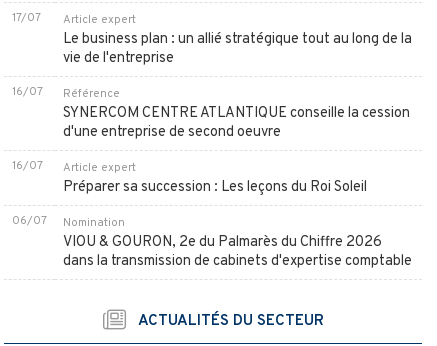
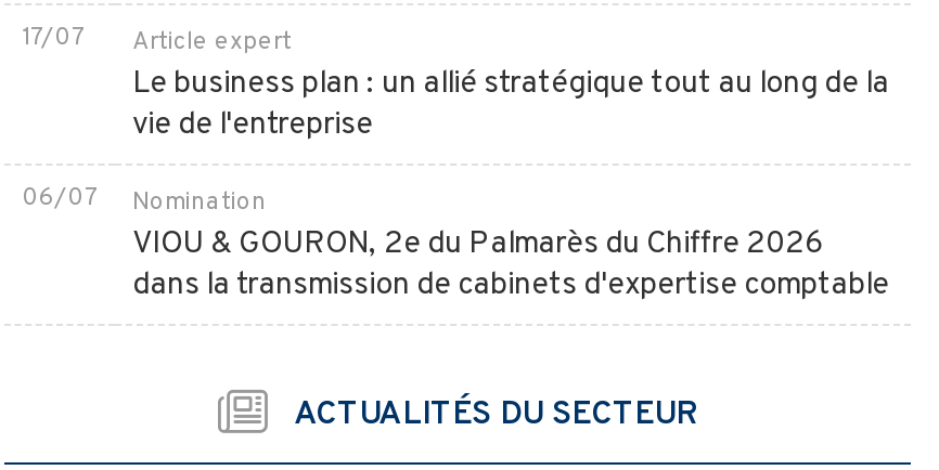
[12,85,410,197] 16/07 | Référence | SYNERCOM CENTRE ATLANTIQUE conseille la cession | d'une entreprise de second oeuvre | 16/07 | Article expert | Préparer sa succession : Les leçons du Roi Soleil -> none

